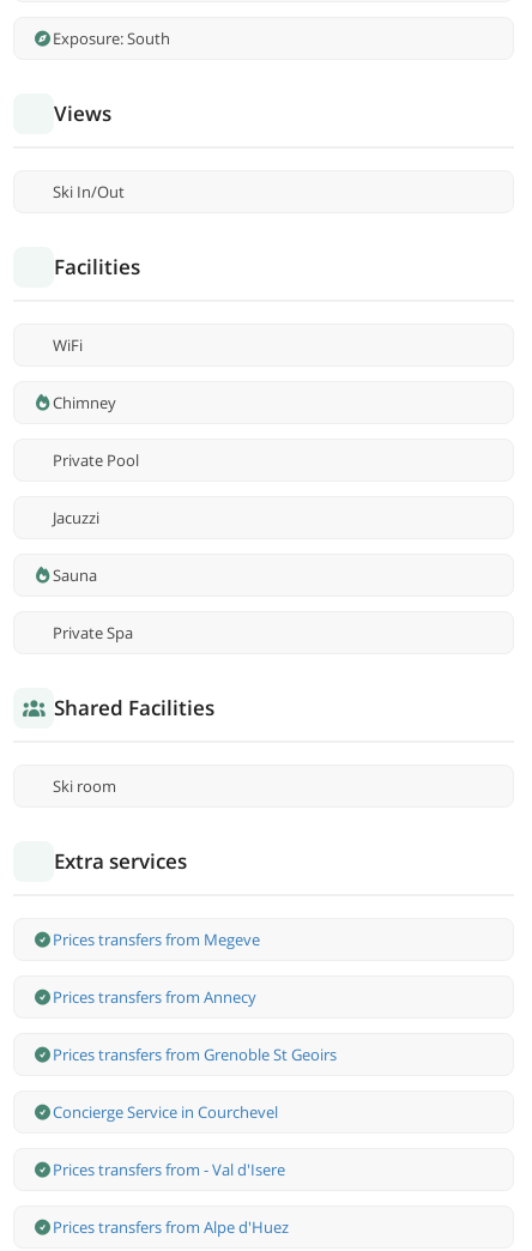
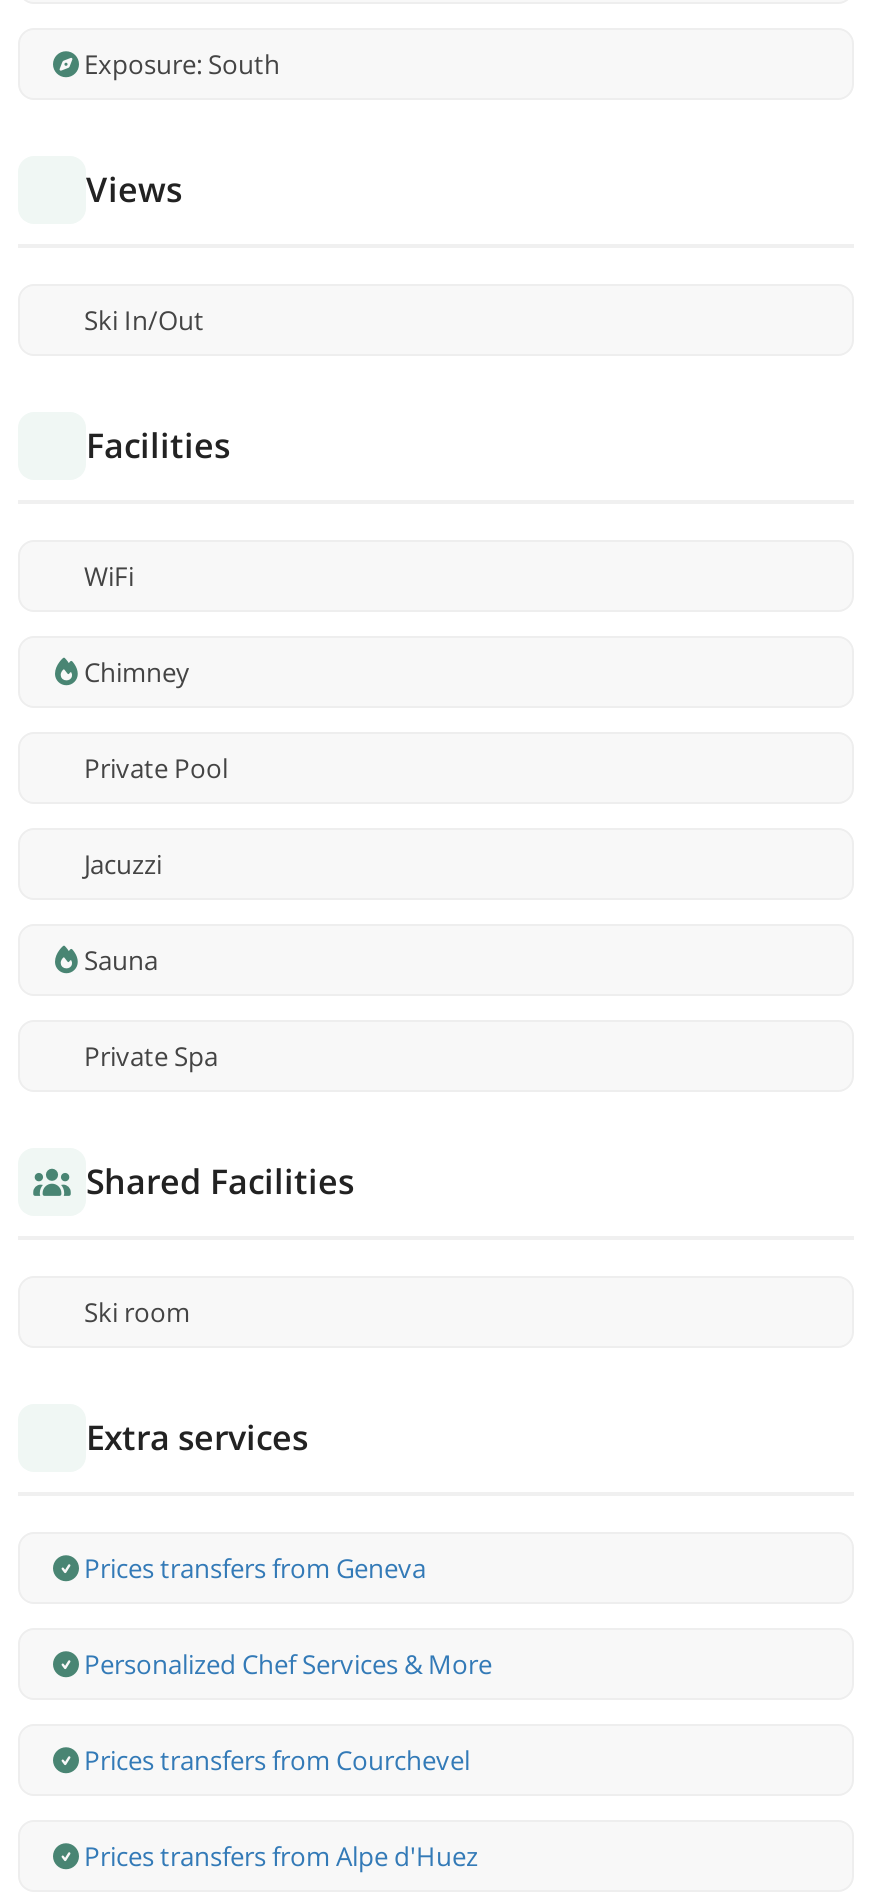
[53,929,337,1181] Prices transfers from Megeve | Prices transfers from Annecy | Prices transfers from Grenoble St Geoirs | Concierge Service in Courchevel | Prices transfers from - Val d'Isere -> [84,1551,492,1779] Prices transfers from Geneva | Personalized Chef Services & More | Prices transfers from Courchevel

